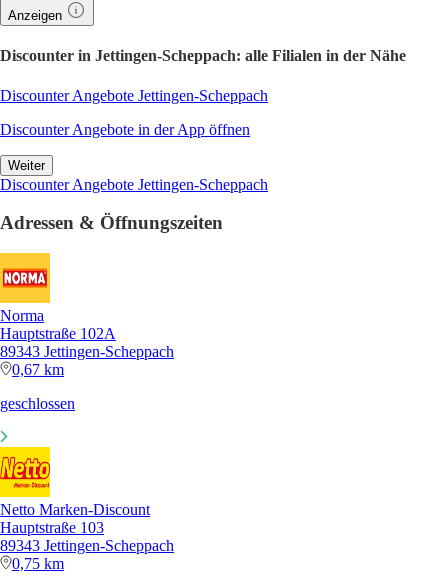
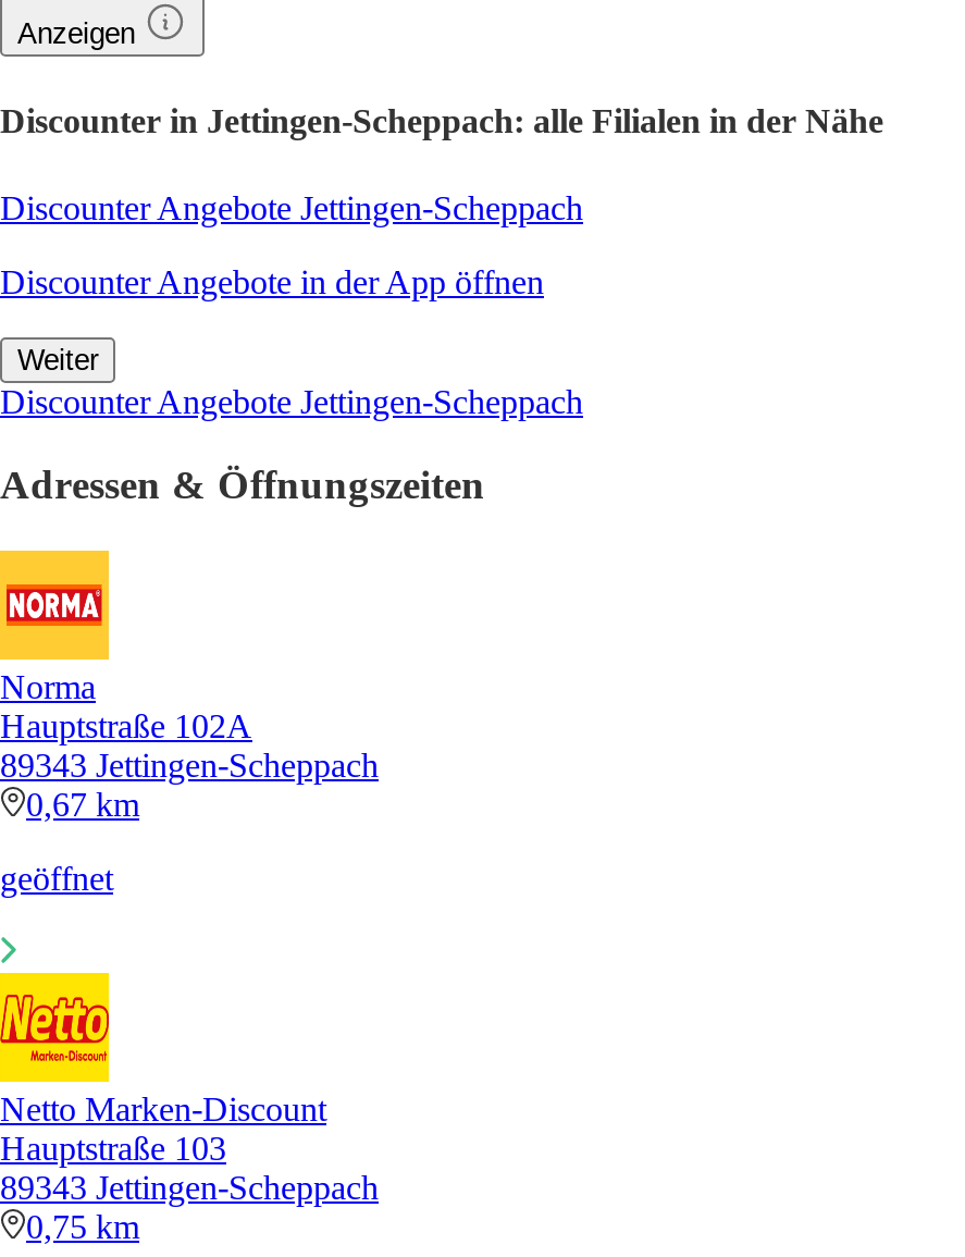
[0,395,75,412] geschlossen -> [0,860,113,897] geöffnet

